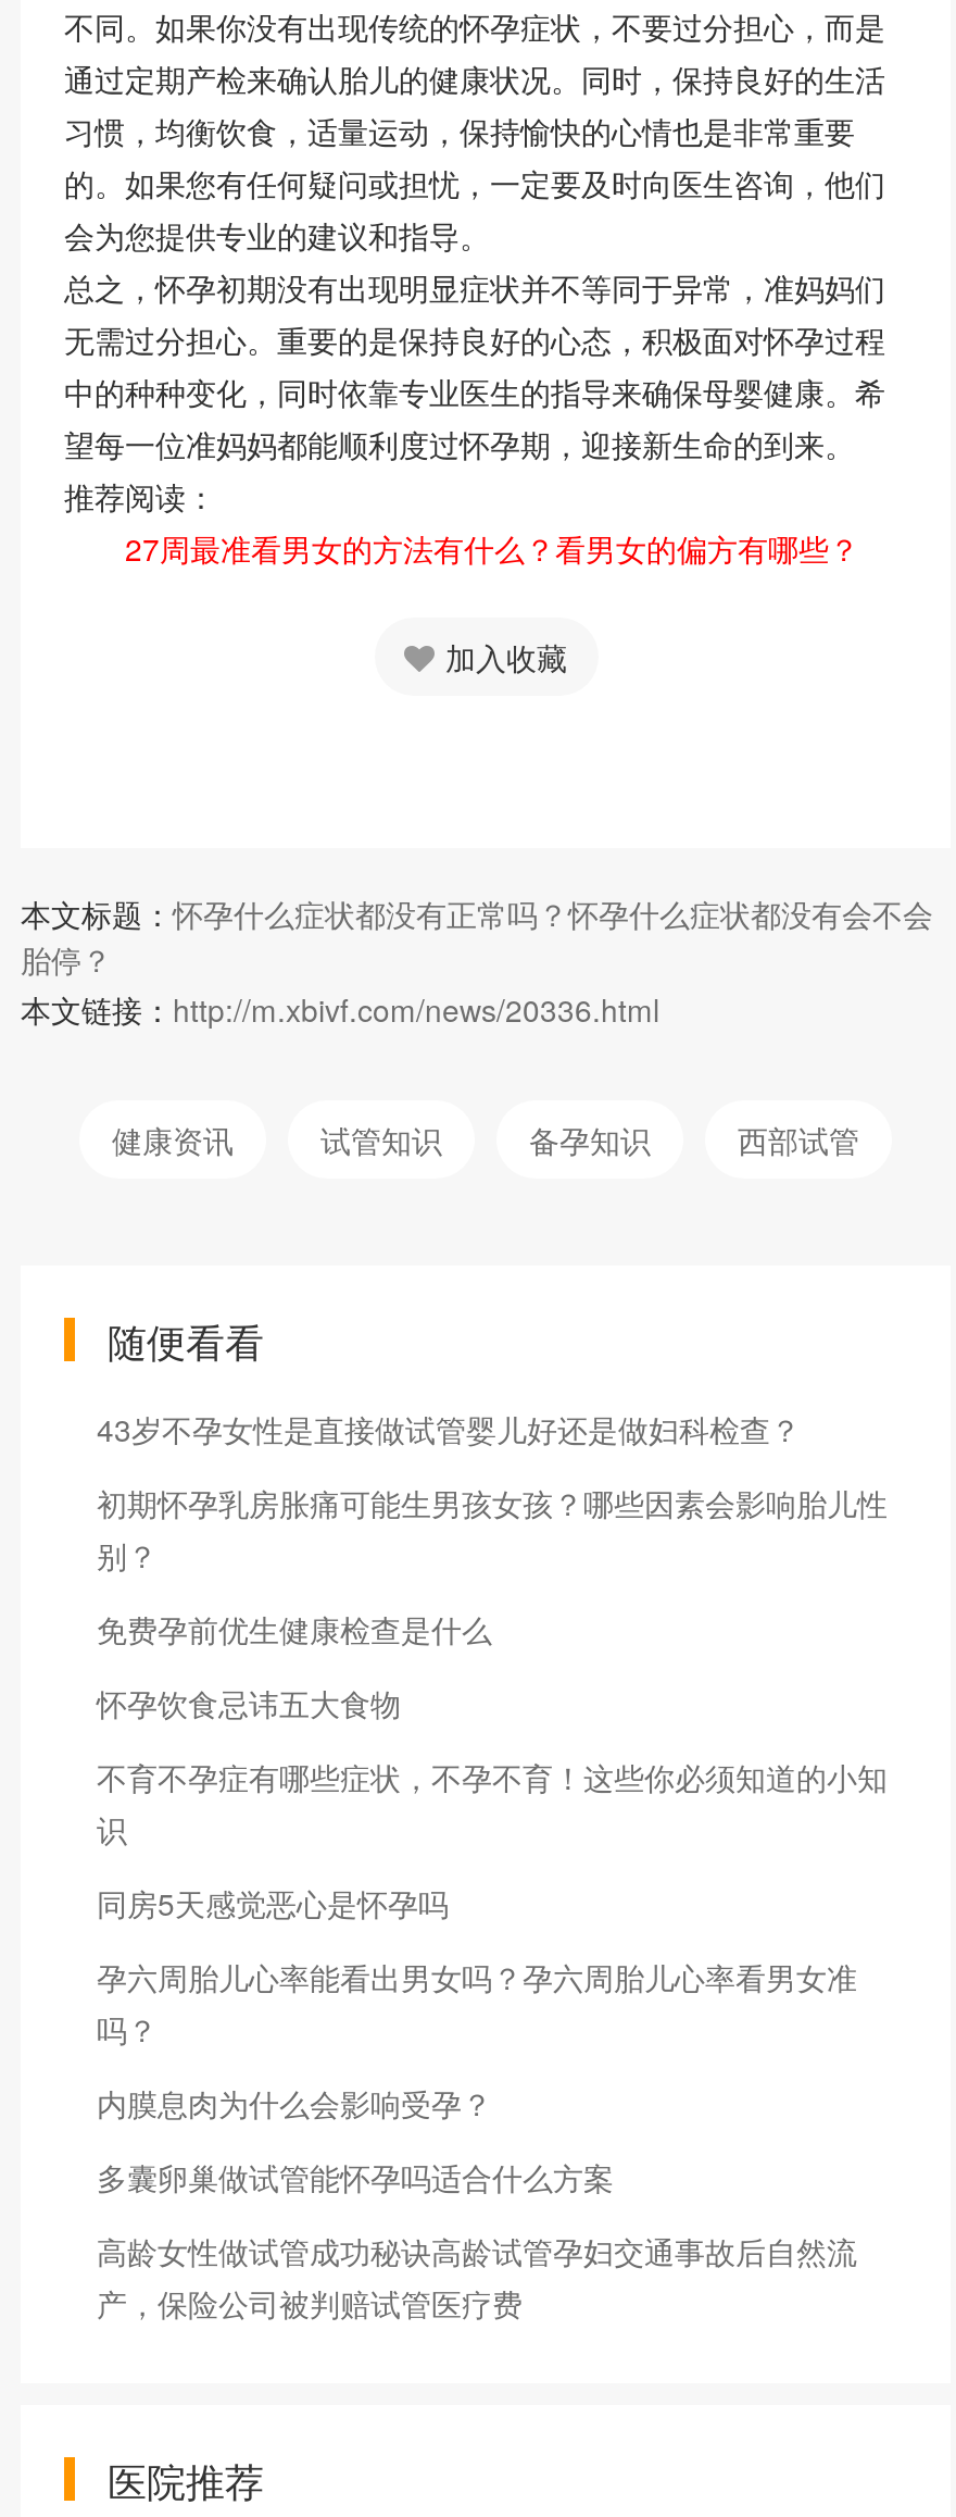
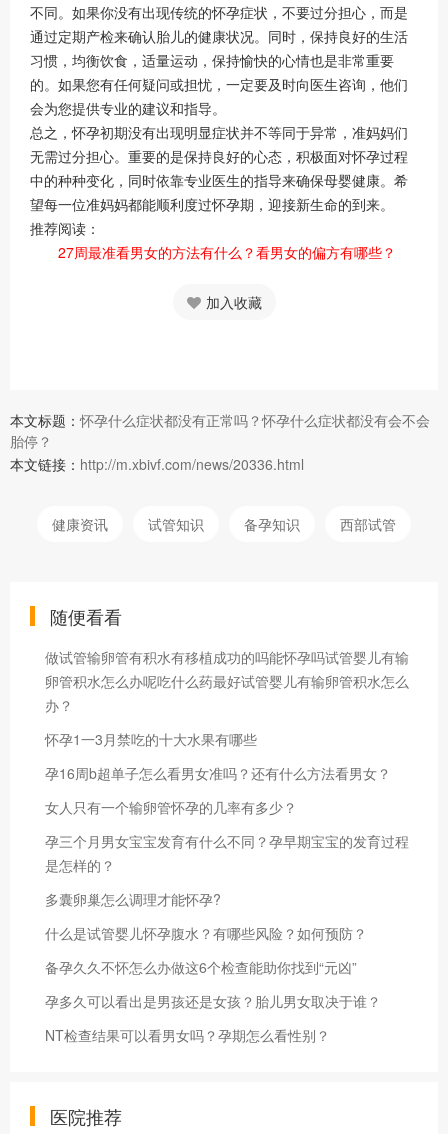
[97,1406,801,1450] 43岁不孕女性是直接做试管婴儿好还是做妇科检查？ -> [45,647,409,715] 做试管输卵管有积水有移植成功的吗能怀孕吗试管婴儿有输 | 卵管积水怎么办呢吃什么药最好试管婴儿有输卵管积水怎么 | 办？
[97,1480,888,1576] 初期怀孕乳房胀痛可能生男孩女孩？哪些因素会影响胎儿性 | 别？ -> [45,729,257,749] 怀孕1一3月禁吃的十大水果有哪些
[97,1606,492,1650] 免费孕前优生健康检查是什么 -> [45,763,391,783] 孕16周b超单子怎么看男女准吗？还有什么方法看男女？
[97,1680,401,1724] 怀孕饮食忌讳五大食物 -> [45,797,297,817] 女人只有一个输卵管怀孕的几率有多少？
[97,1754,888,1850] 不育不孕症有哪些症状，不孕不育！这些你必须知道的小知 | 识 -> [45,831,409,875] 孕三个月男女宝宝发育有什么不同？孕早期宝宝的发育过程 | 是怎样的？
[97,1880,449,1924] 同房5天感觉恶心是怀孕吗 -> [45,889,221,909] 多囊卵巢怎么调理才能怀孕?
[97,1954,857,2050] 孕六周胎儿心率能看出男女吗？孕六周胎儿心率看男女准 | 吗？ -> [45,923,367,943] 什么是试管婴儿怀孕腹水？有哪些风险？如何预防？
[97,2080,492,2124] 内膜息肉为什么会影响受孕？ -> [45,957,357,977] 备孕久久不怀怎么办做这6个检查能助你找到“元凶”
[97,2154,614,2198] 多囊卵巢做试管能怀孕吗适合什么方案 -> [45,991,381,1011] 孕多久可以看出是男孩还是女孩？胎儿男女取决于谁？
[97,2228,857,2324] 高龄女性做试管成功秘诀高龄试管孕妇交通事故后自然流 | 产，保险公司被判赔试管医疗费 -> [45,1025,330,1045] NT检查结果可以看男女吗？孕期怎么看性别？

